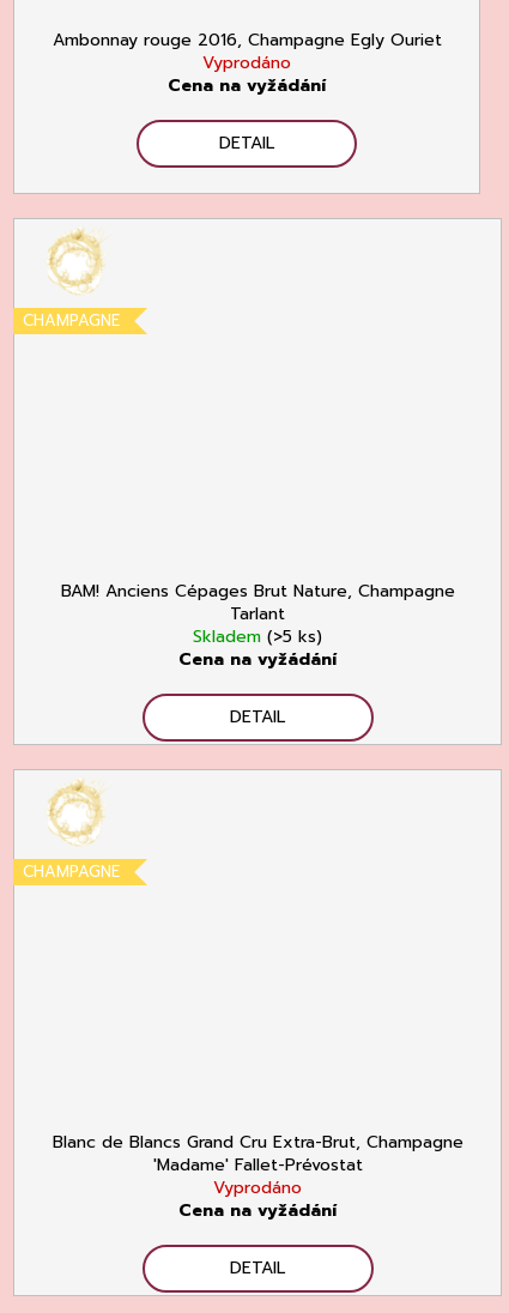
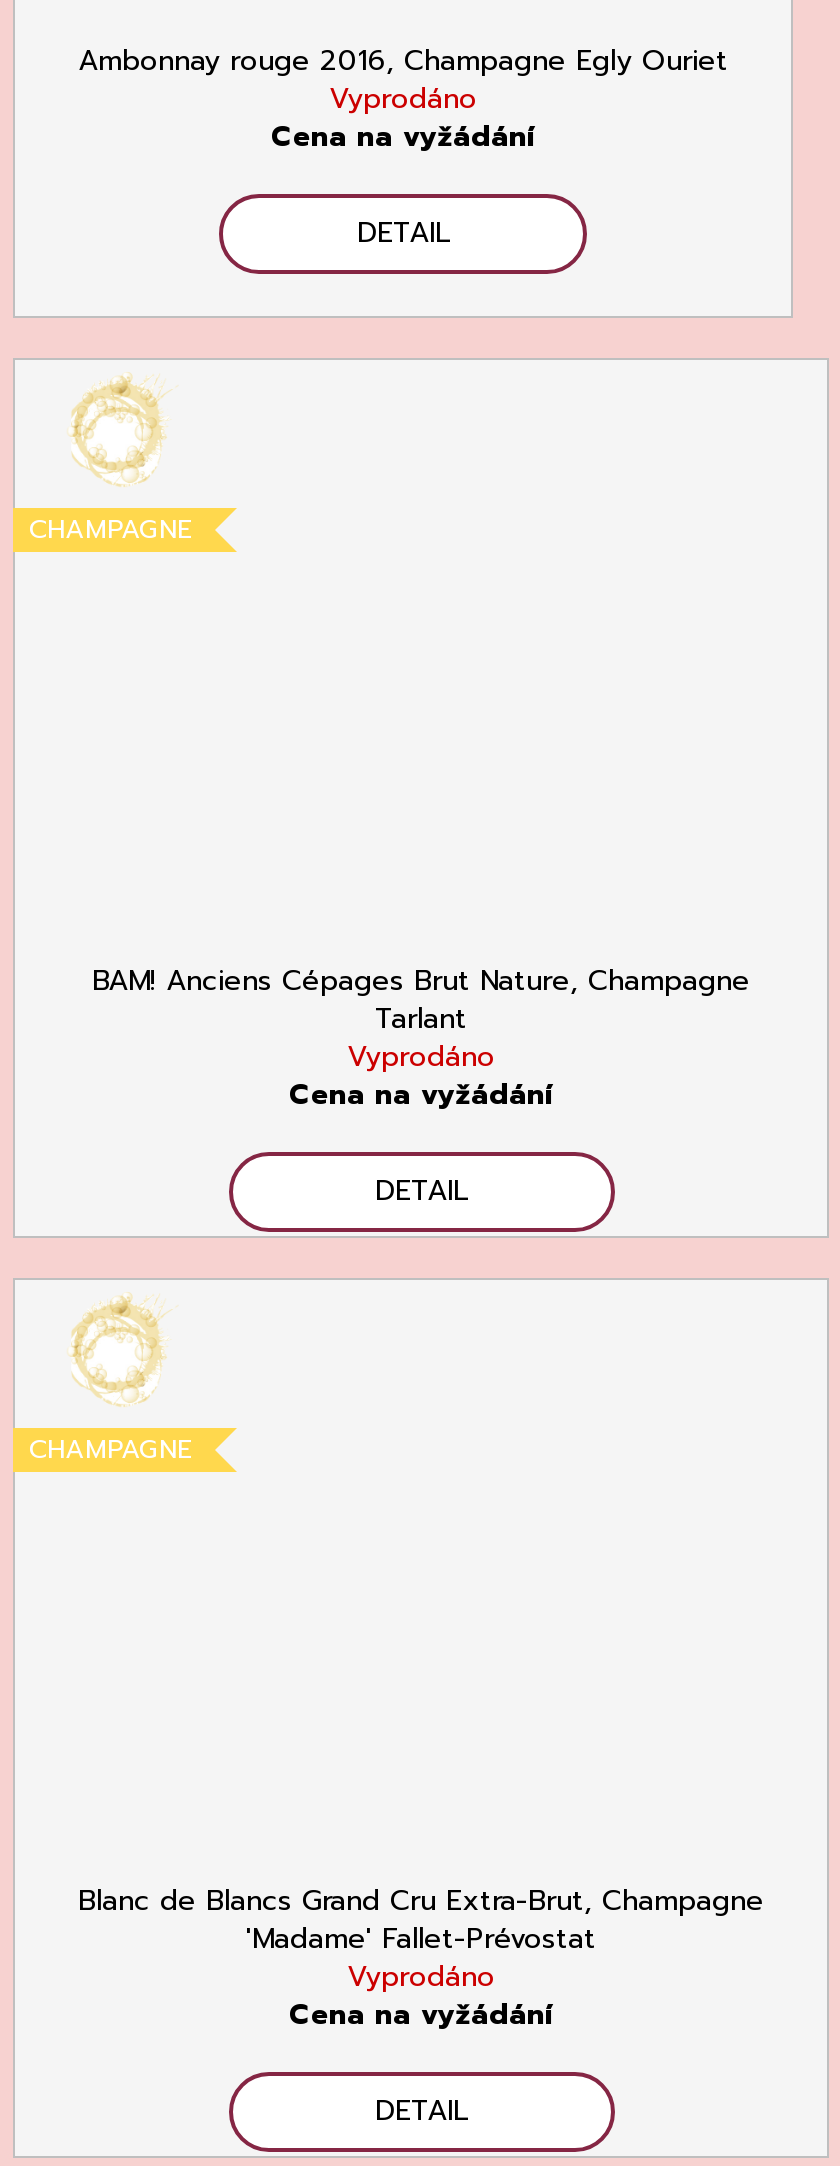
[193,624,322,650] Skladem (>5 ks) -> [347,1036,495,1078] Vyprodáno

